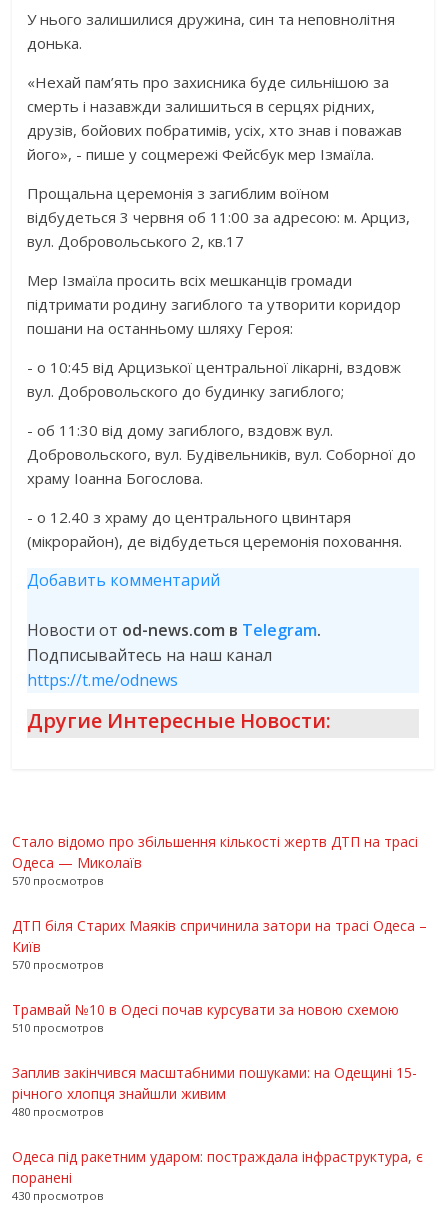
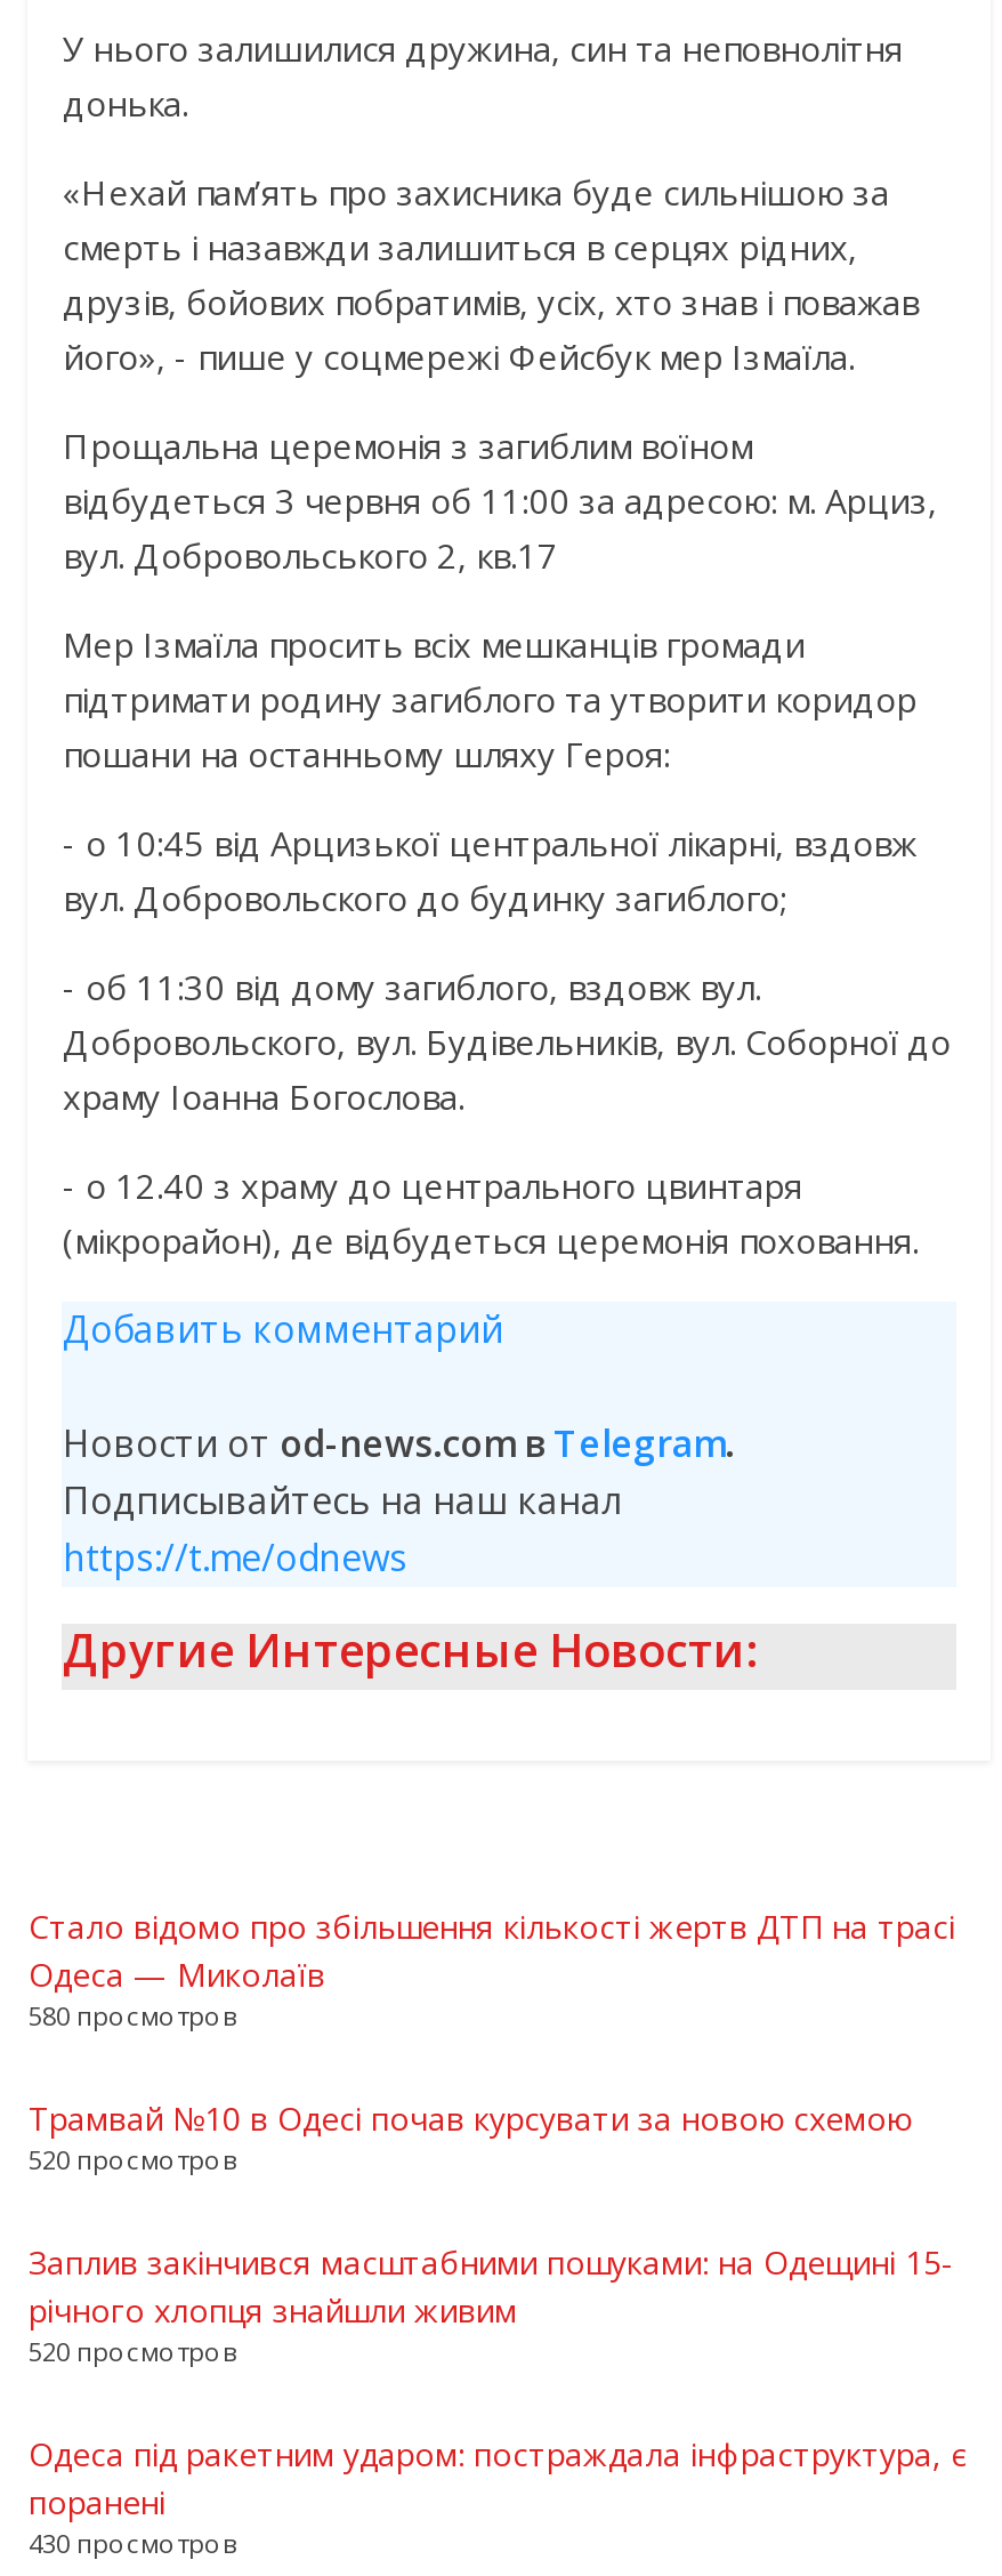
[12,873,427,972] 570 просмотров | ДТП біля Старих Маяків спричинила затори на трасі Одеса – | Київ | 570 просмотров -> [28,1999,236,2033] 580 просмотров
[12,1020,103,1035] 510 просмотров -> [28,2143,236,2177] 520 просмотров
[12,1104,103,1119] 480 просмотров -> [28,2335,236,2369] 520 просмотров

